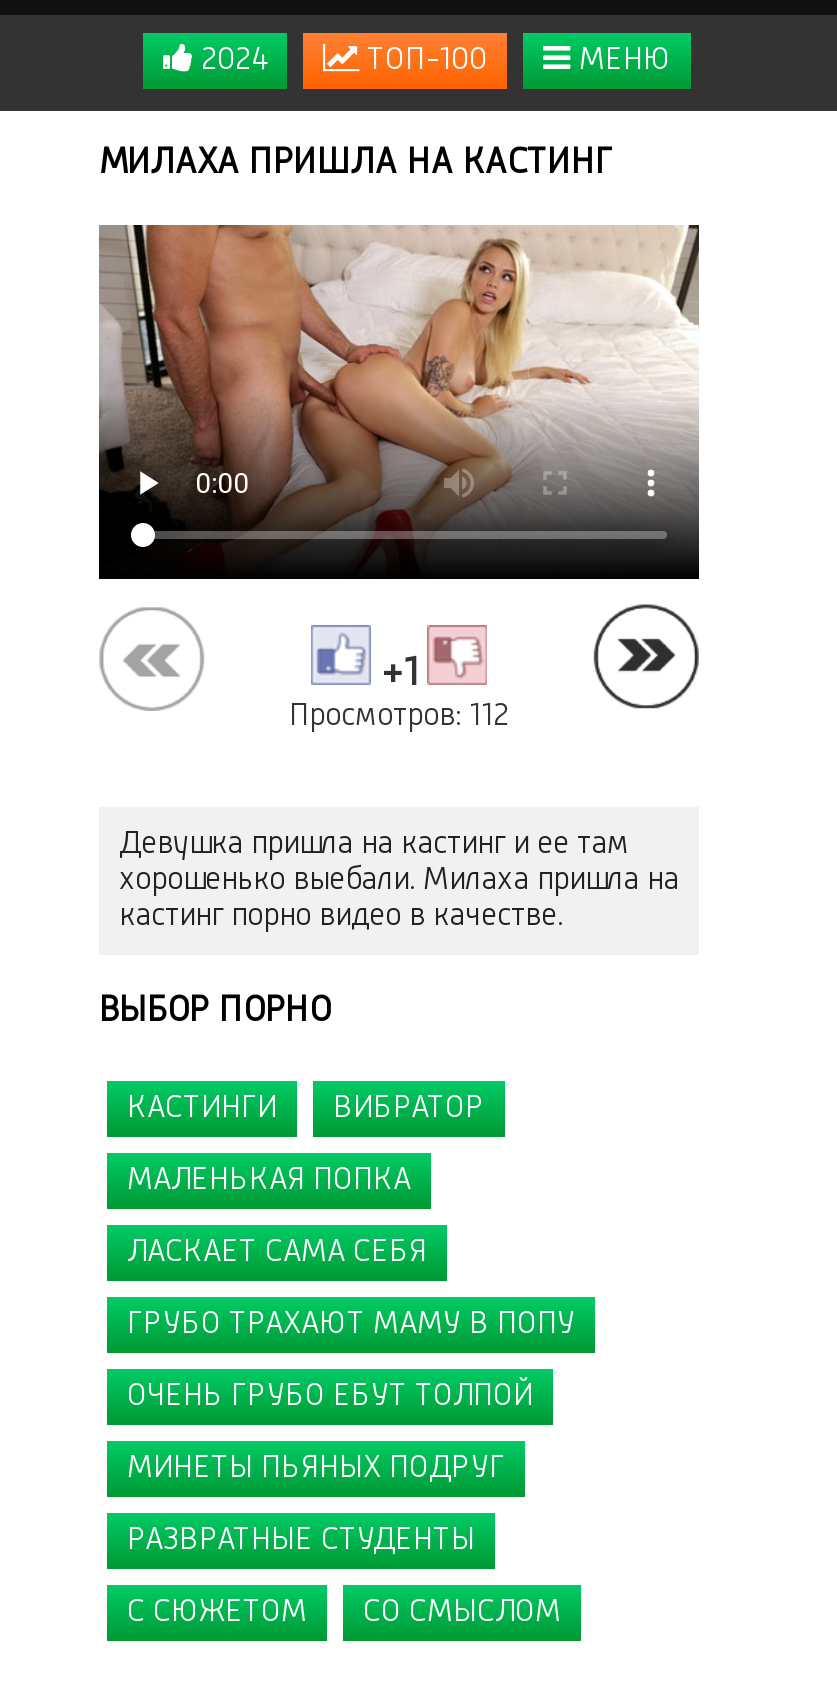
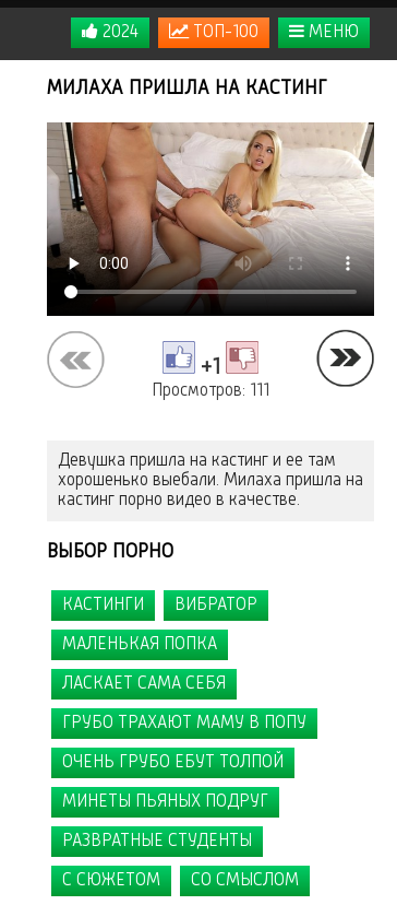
[289,700,509,732] Просмотров: 112 -> [152,382,269,400] Просмотров: 111

